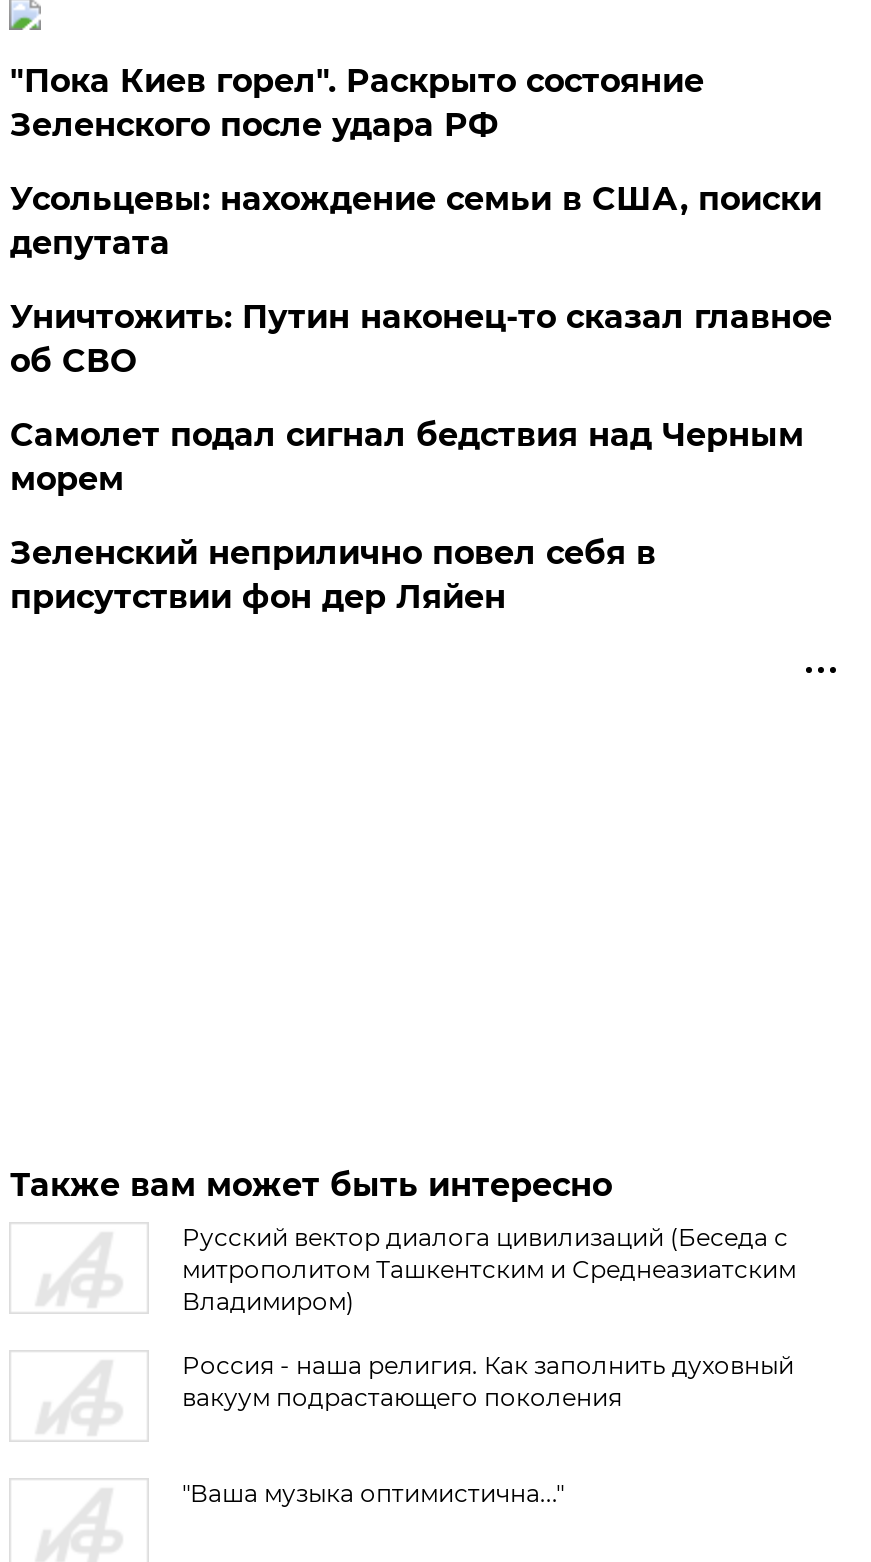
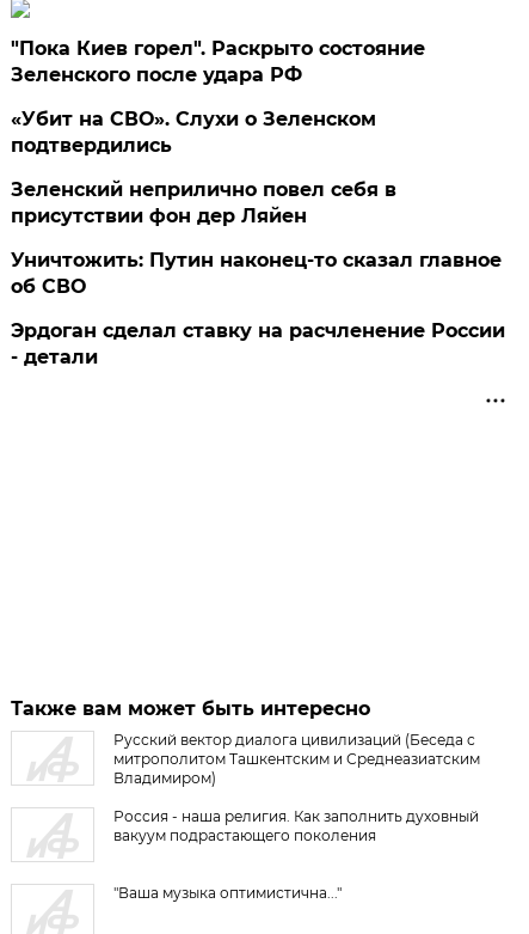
[10,180,822,498] Усольцевы: нахождение семьи в США, поиски | депутата | Самолет подал сигнал бедствия над Черным | морем -> [11,108,377,157] «Убит на СВО». Слухи о Зеленском | подтвердились
moved [10,298,832,380] -> [11,249,502,298]: Уничтожить: Путин наконец-то сказал главное | об СВО
moved [10,534,656,616] -> [11,178,397,227]: Зеленский неприлично повел cебя в | присутствии фон дер Ляйен
none -> [11,319,506,368] Эрдоган сделал ставку на расчленение России | - детали

